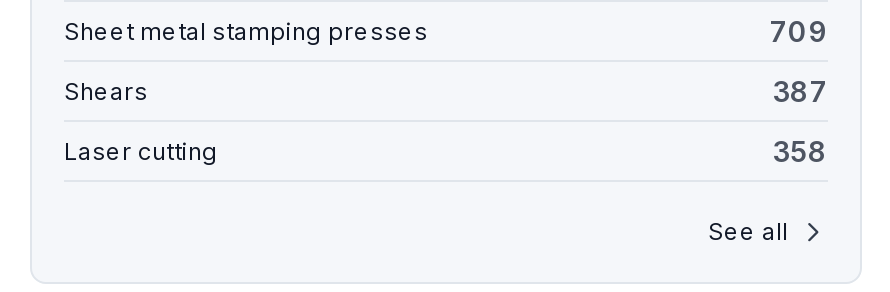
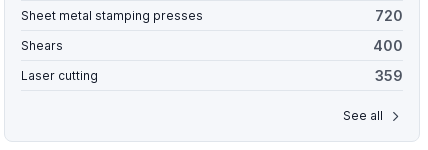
[770,15,828,49] 709 -> [375,7,403,24] 720
[772,75,828,109] 387 -> [373,37,403,54] 400
[772,135,828,169] 358 -> [375,67,403,84] 359

